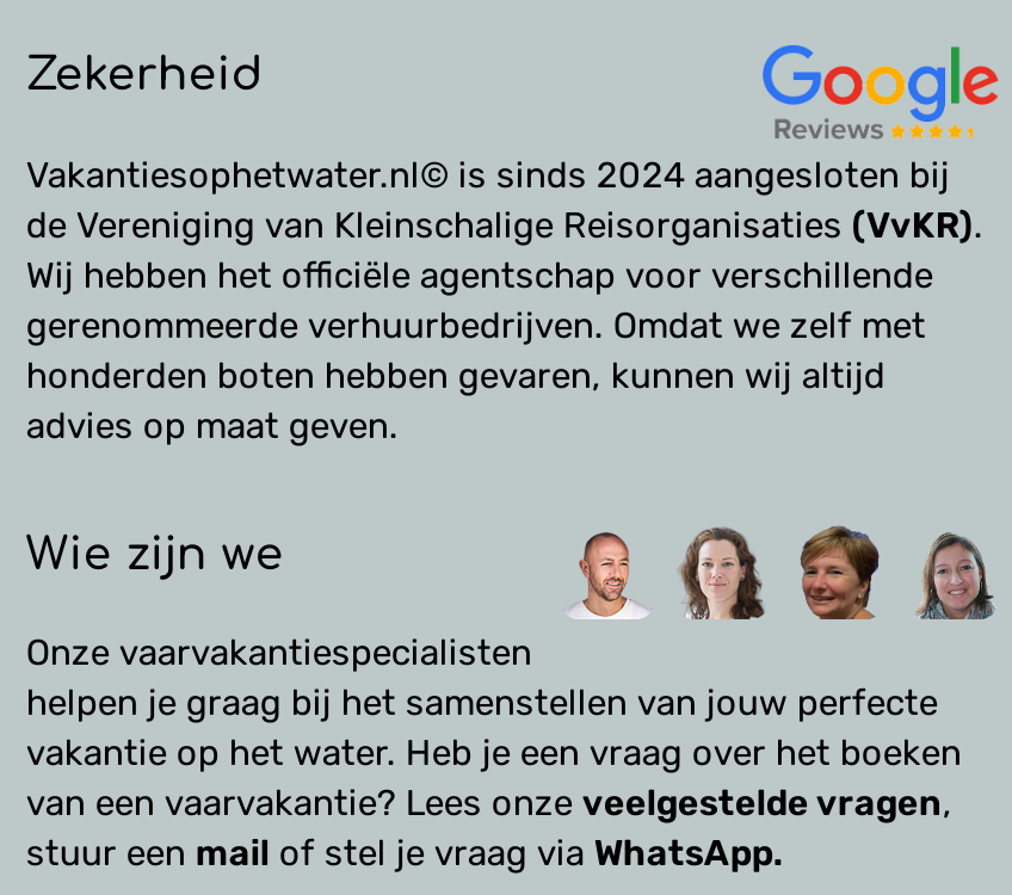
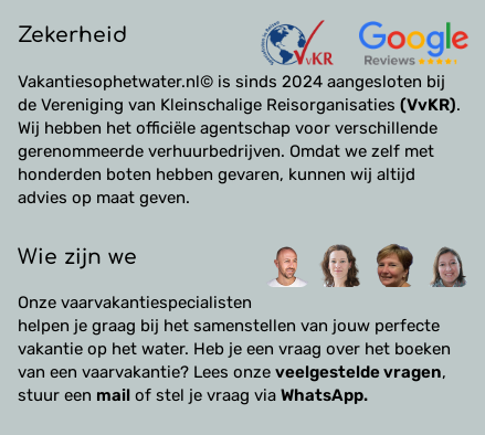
none -> [261,19,334,66] [image]

